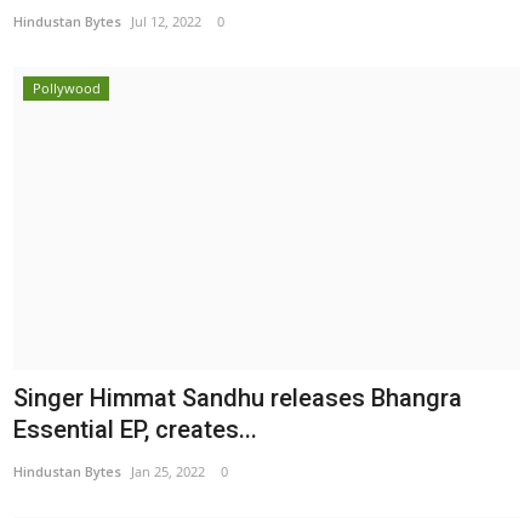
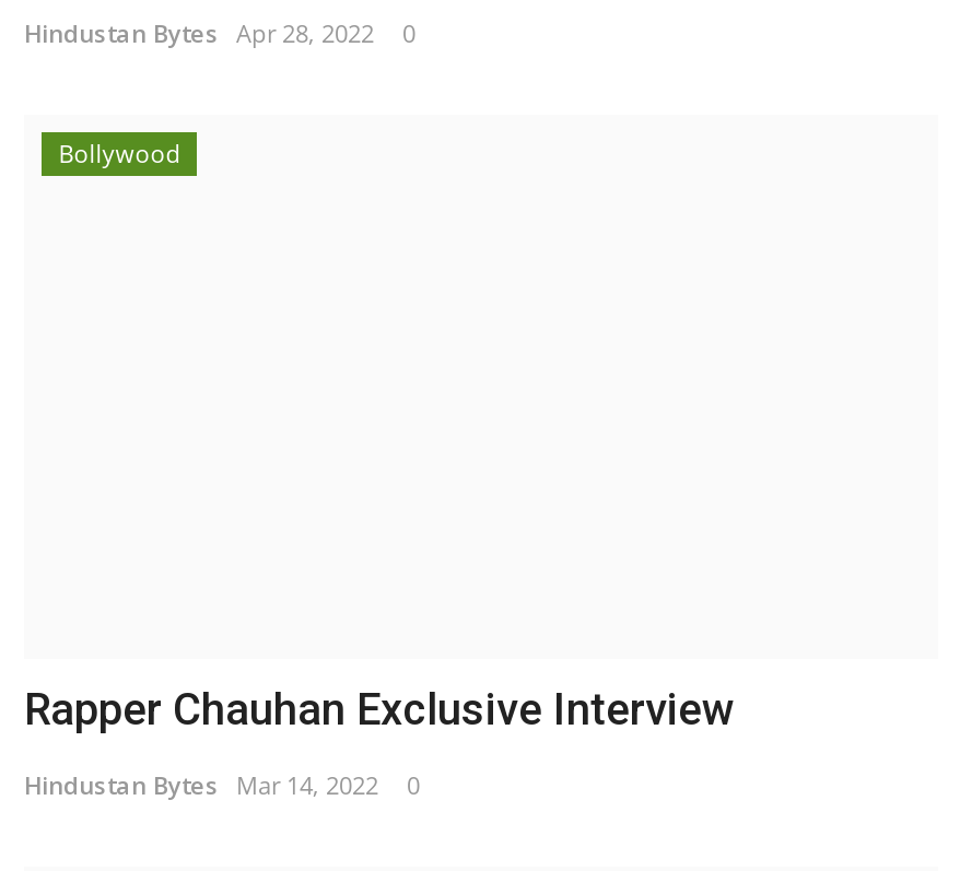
[13,12,201,30] Hindustan Bytes Jul 12, 2022 -> [24,16,374,49] Hindustan Bytes Apr 28, 2022
[32,79,100,97] Pollywood -> [58,136,181,169] Bollywood
[13,383,462,443] Singer Himmat Sandhu releases Bhangra | Essential EP, creates... -> [24,684,735,737] Rapper Chauhan Exclusive Interview
[13,462,205,480] Hindustan Bytes Jan 25, 2022 -> [24,769,378,802] Hindustan Bytes Mar 14, 2022

